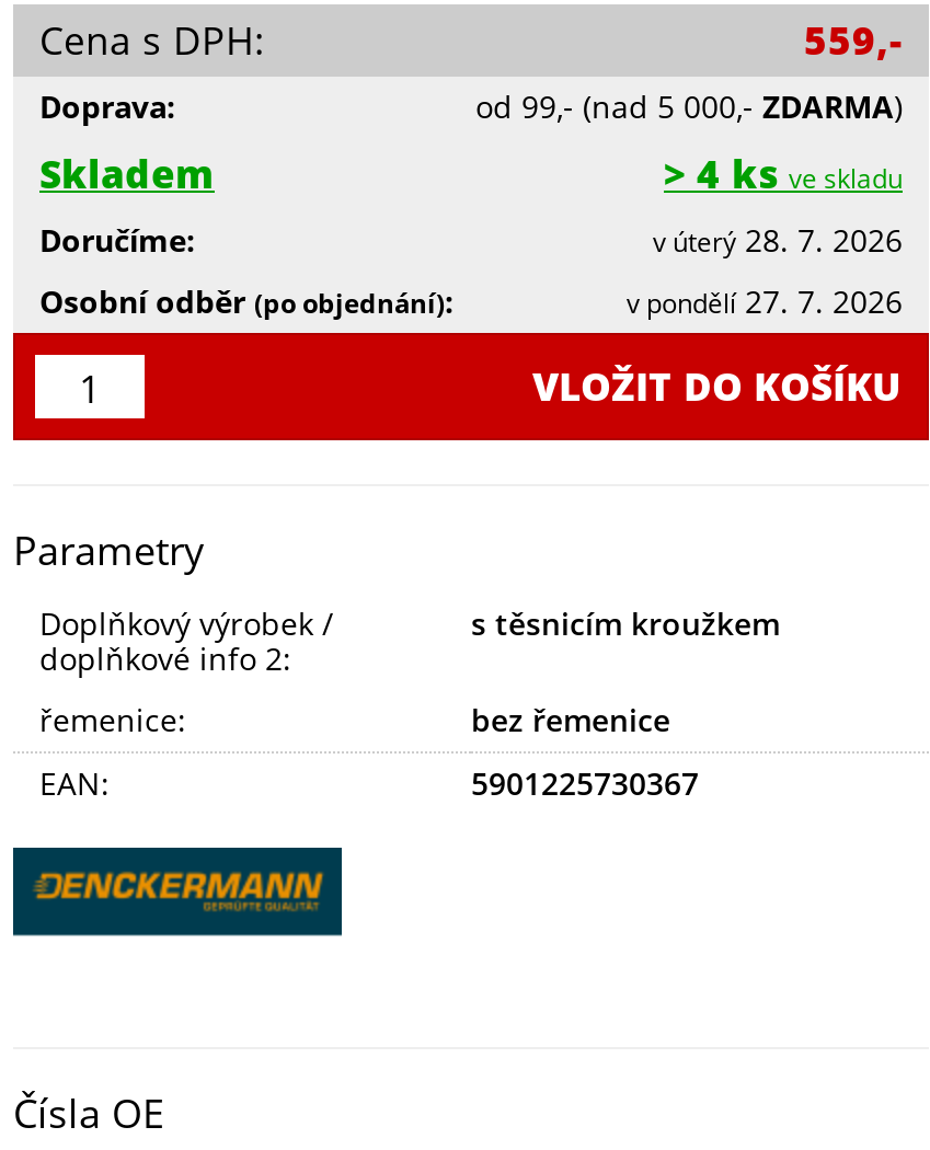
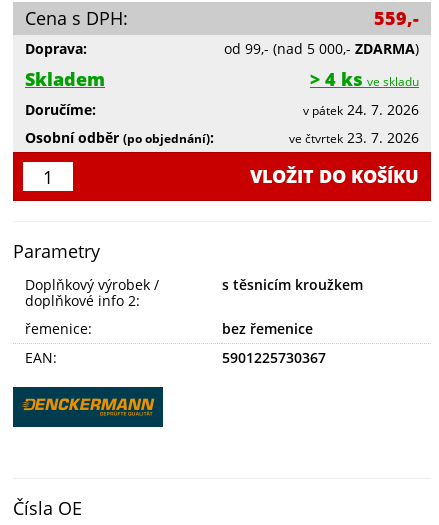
[653,220,903,262] v úterý 28. 7. 2026 -> [303,100,419,119] v pátek 24. 7. 2026
[627,281,903,323] v pondělí 27. 7. 2026 -> [289,128,419,147] ve čtvrtek 23. 7. 2026

